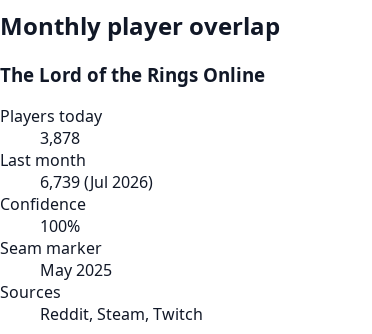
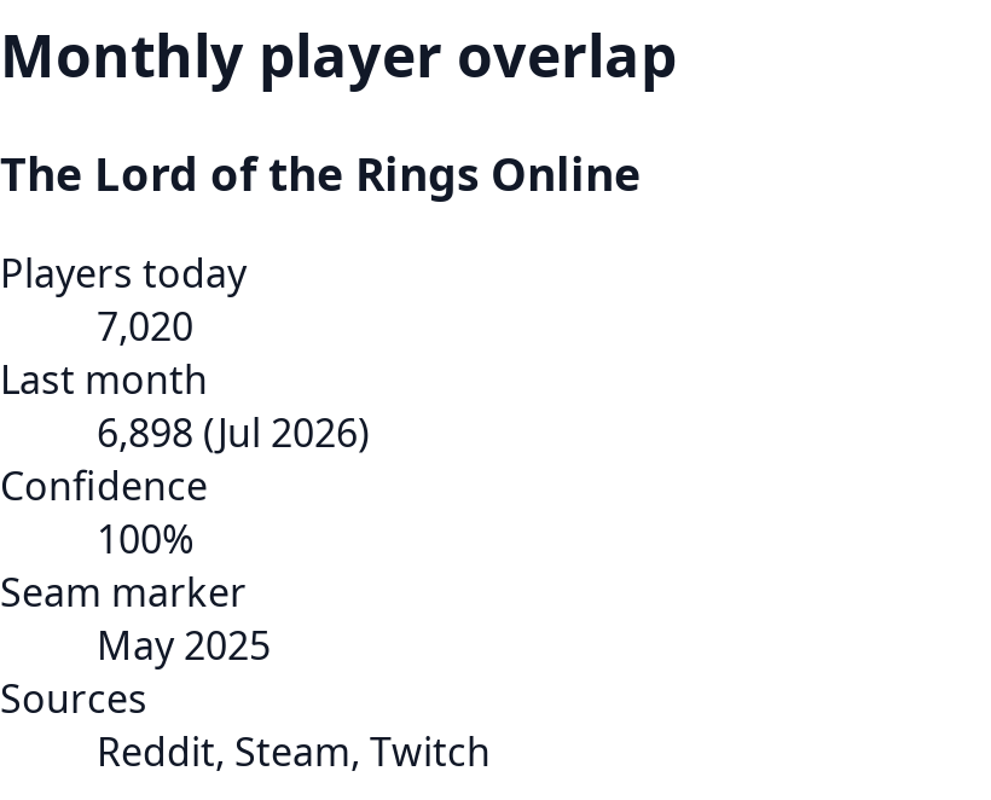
[40,127,80,149] 3,878 -> [97,300,193,353] 7,020
[40,171,153,193] 6,739 (Jul 2026) -> [97,407,370,460] 6,898 (Jul 2026)

